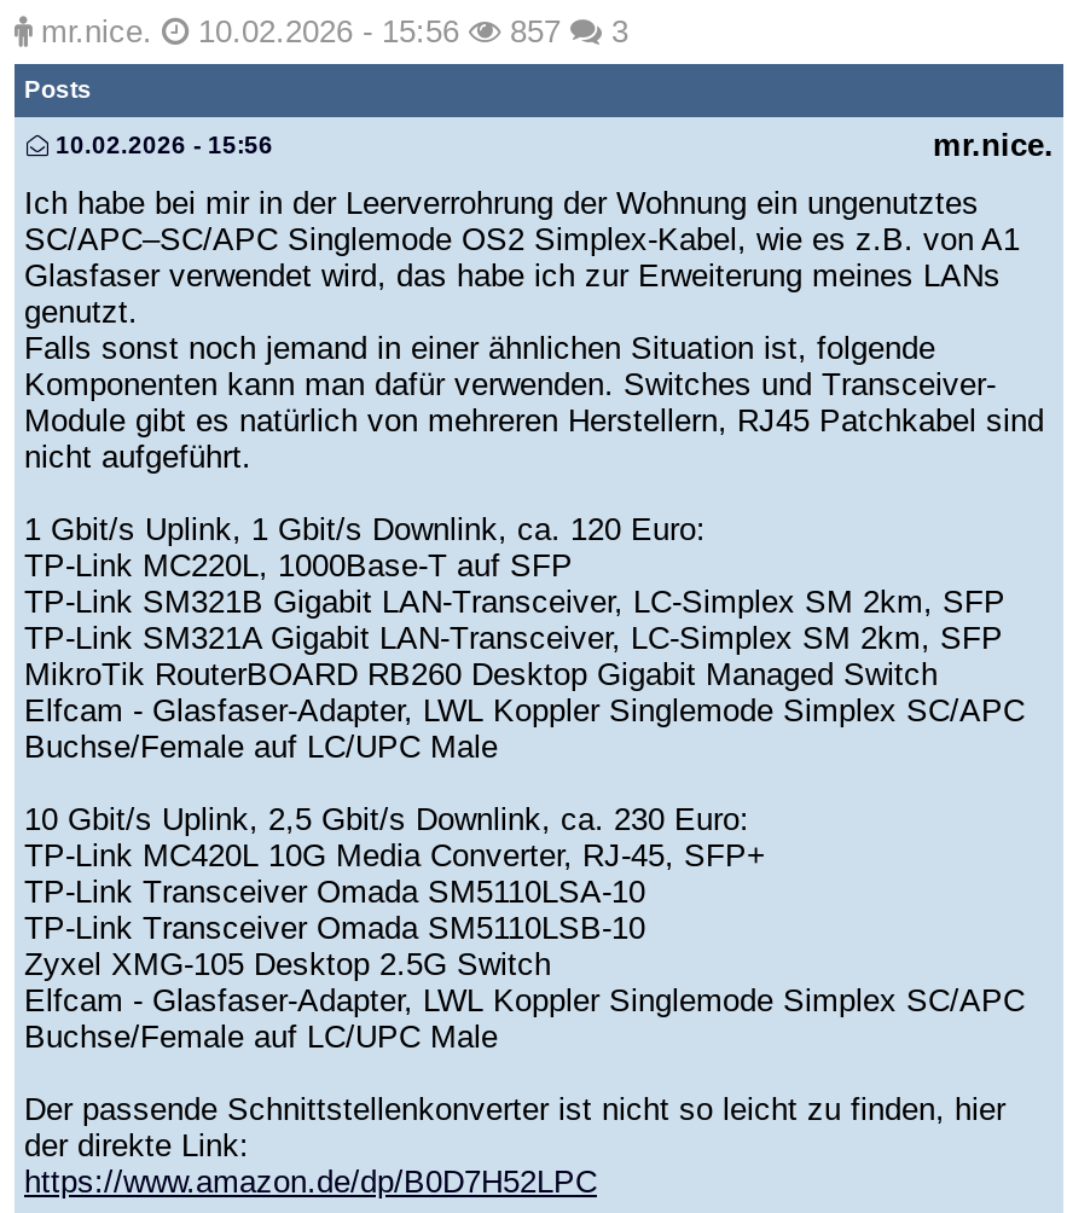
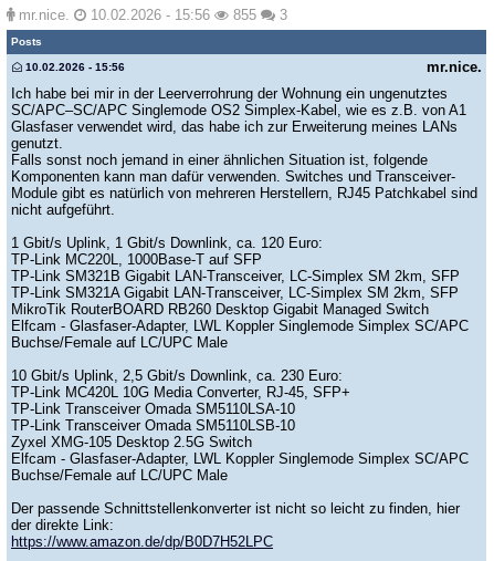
[31,13,628,49] mr.nice. 10.02.2026 - 15:56 857 3 -> [14,6,287,23] mr.nice. 10.02.2026 - 15:56 855 3

